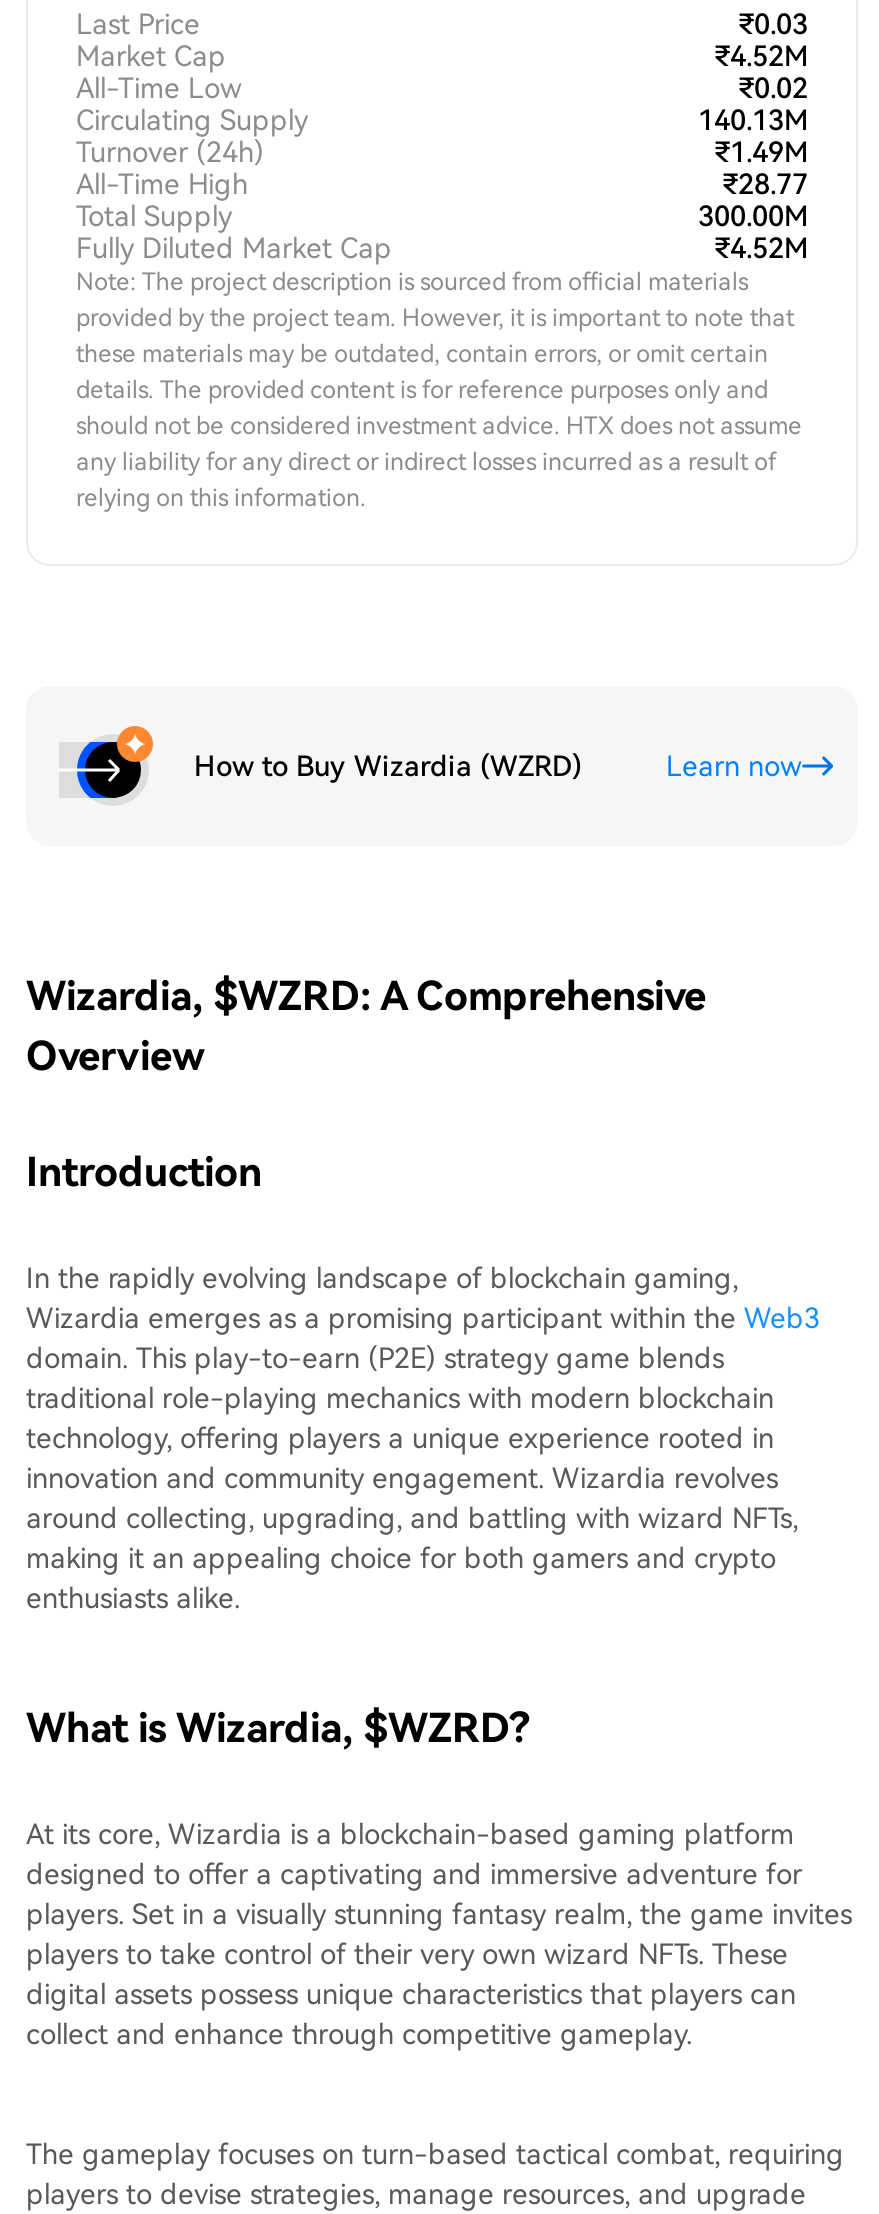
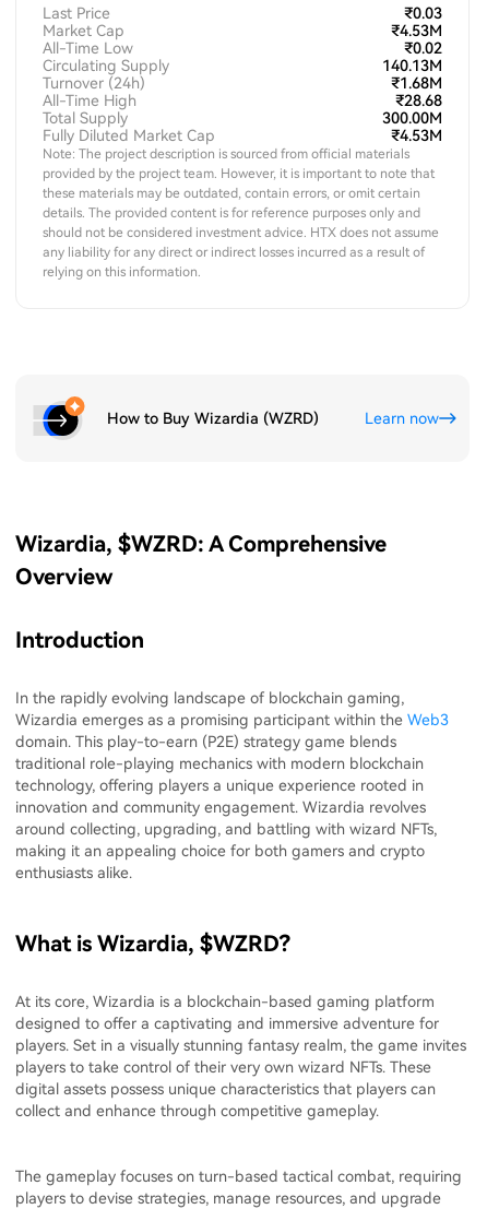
[714,40,808,72] ₹4.52M -> [391,22,442,39] ₹4.53M
[714,136,808,168] ₹1.49M -> [391,74,442,92] ₹1.68M
[722,168,808,200] ₹28.77 -> [395,92,442,109] ₹28.68
[714,232,808,264] ₹4.52M -> [391,127,442,144] ₹4.53M

